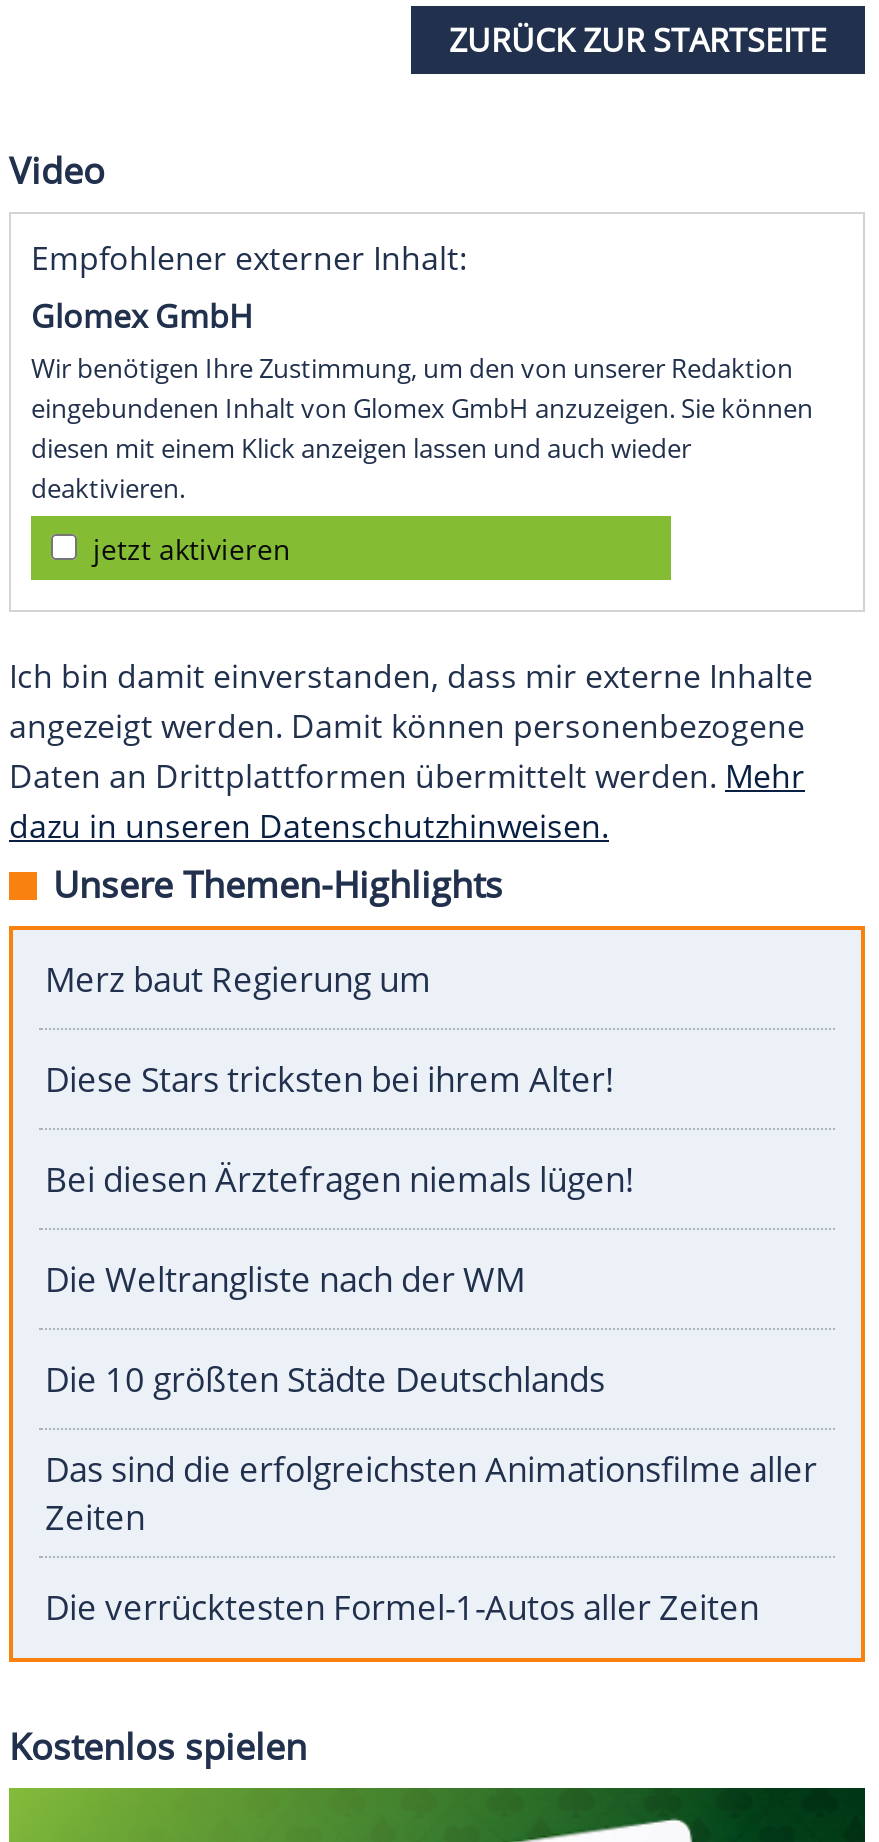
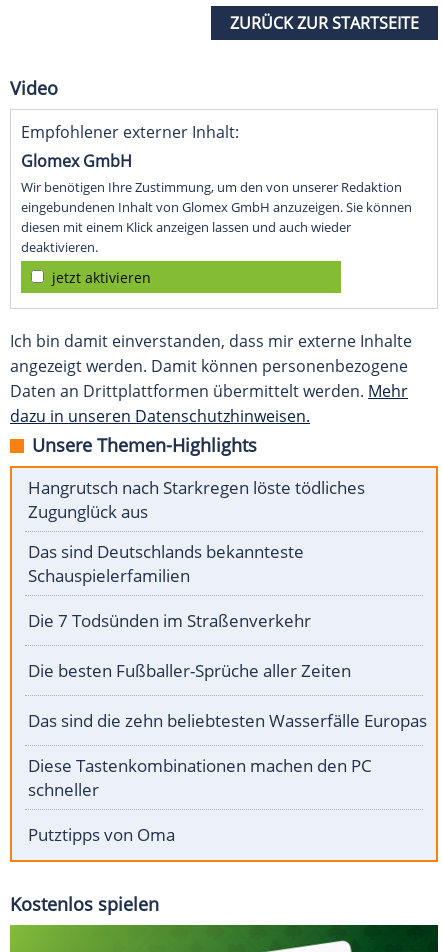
[45,957,431,1003] Merz baut Regierung um -> [28,476,365,523] Hangrutsch nach Starkregen löste tödliches | Zugunglück aus
[45,1057,615,1103] Diese Stars tricksten bei ihrem Alter! -> [28,540,304,587] Das sind Deutschlands bekannteste | Schauspielerfamilien
[45,1157,635,1203] Bei diesen Ärztefragen niemals lügen! -> [28,609,311,632] Die 7 Todsünden im Straßenverkehr
[45,1257,525,1303] Die Weltrangliste nach der WM -> [28,659,351,682] Die besten Fußballer-Sprüche aller Zeiten
[45,1357,605,1403] Die 10 größten Städte Deutschlands -> [28,709,427,732] Das sind die zehn beliebtesten Wasserfälle Europas
[45,1447,817,1541] Das sind die erfolgreichsten Animationsfilme aller | Zeiten -> [28,754,372,801] Diese Tastenkombinationen machen den PC | schneller
[45,1585,759,1631] Die verrücktesten Formel-1-Autos aller Zeiten -> [28,823,175,846] Putztipps von Oma

